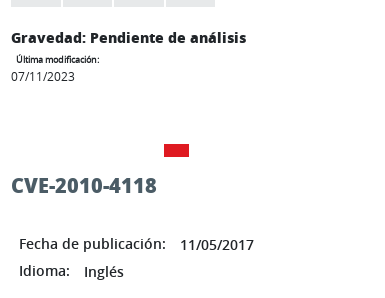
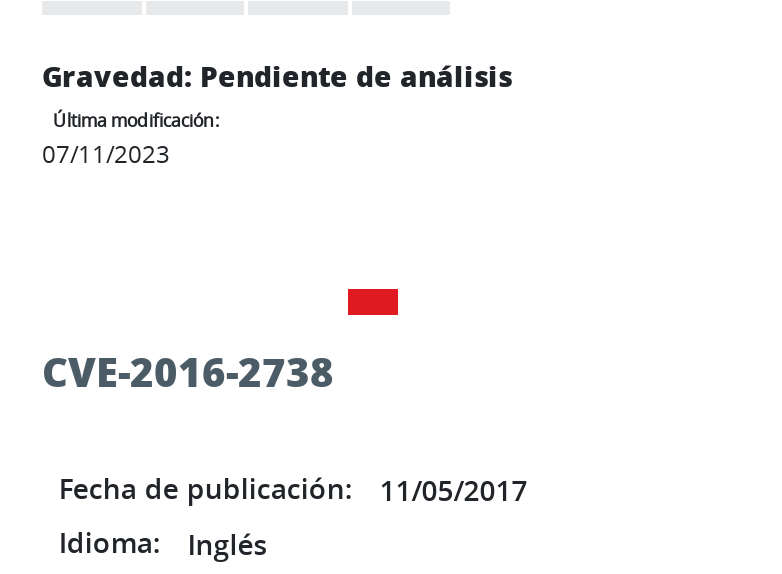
[11,171,157,199] CVE-2010-4118 -> [42,342,334,398] CVE-2016-2738

